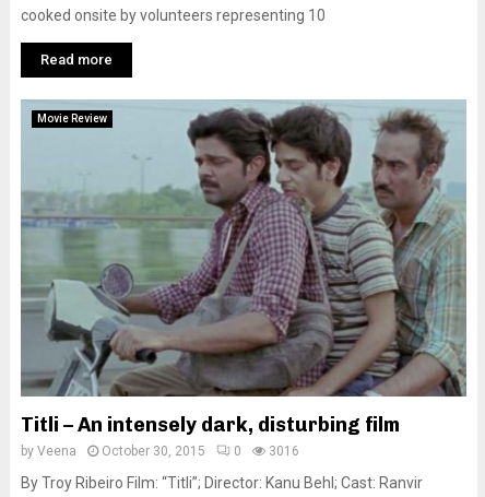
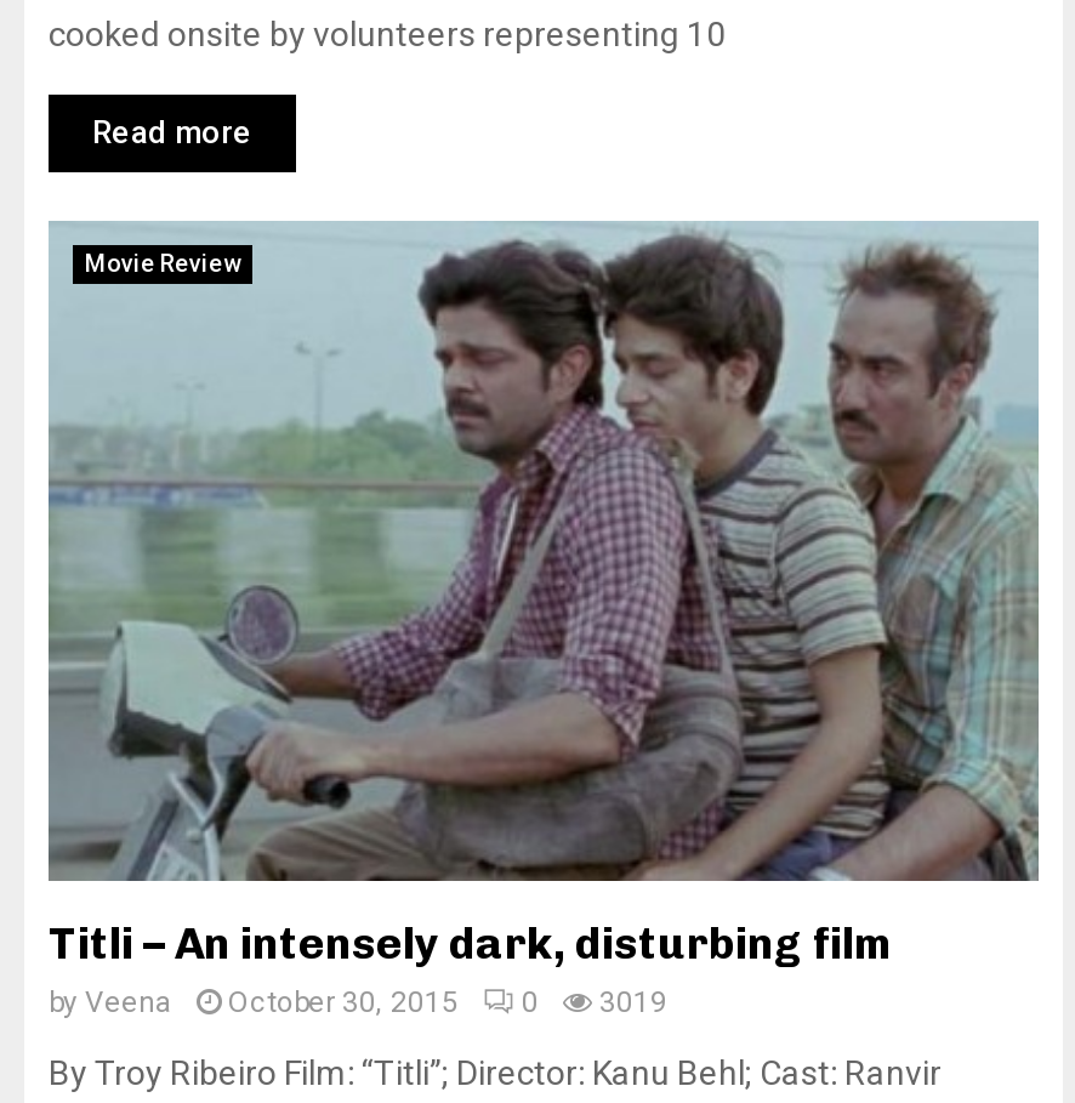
[21,443,299,459] by Veena October 30, 2015 0 3016 -> [49,985,667,1019] by Veena October 30, 2015 0 3019

